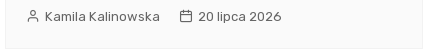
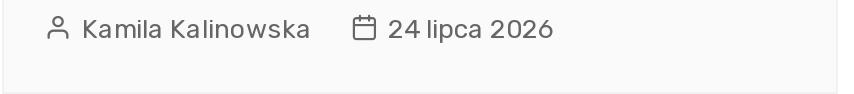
[198,9,282,24] 20 lipca 2026 -> [388,13,556,43] 24 lipca 2026

